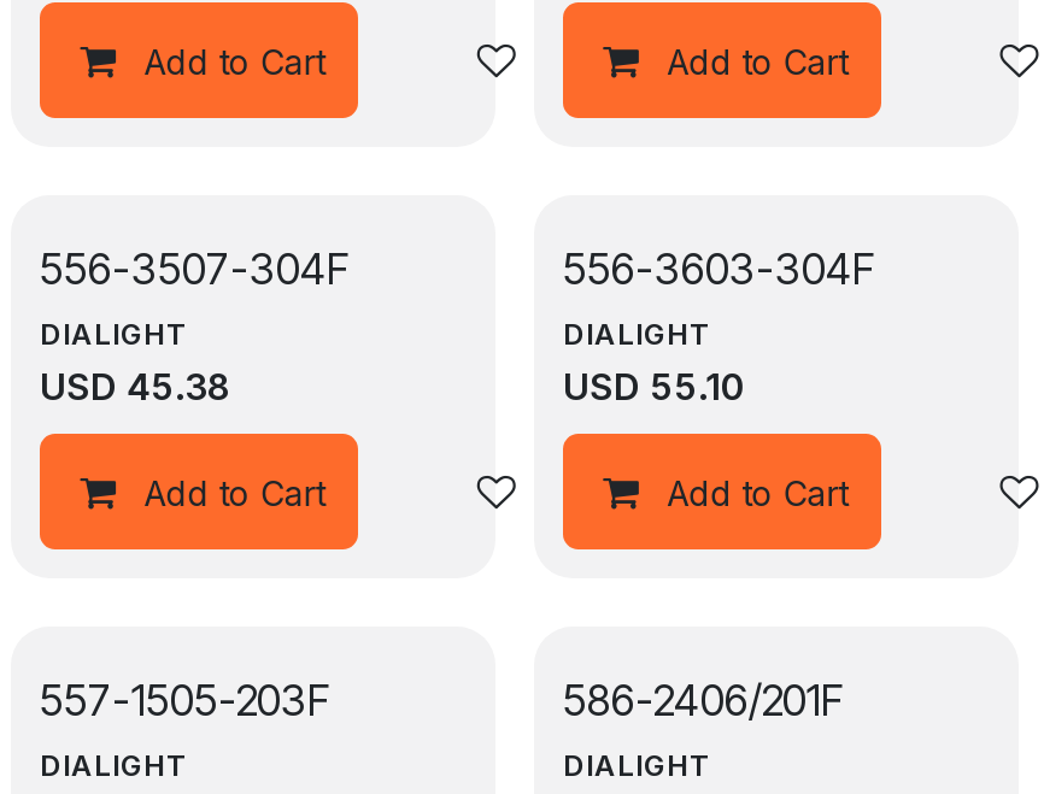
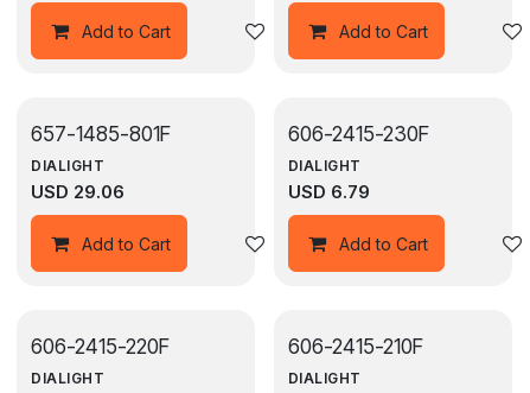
[40,243,348,294] 556-3507-304F -> [31,121,171,146] 657-1485-801F
[563,243,874,294] 556-3603-304F -> [288,121,429,146] 606-2415-230F
[40,365,230,411] USD 45.38 -> [31,181,124,204] USD 29.06
[563,365,744,411] USD 55.10 -> [288,181,370,204] USD 6.79
[40,676,329,726] 557-1505-203F -> [31,334,170,359] 606-2415-220F
[563,676,842,726] 586-2406/201F -> [288,334,423,359] 606-2415-210F

